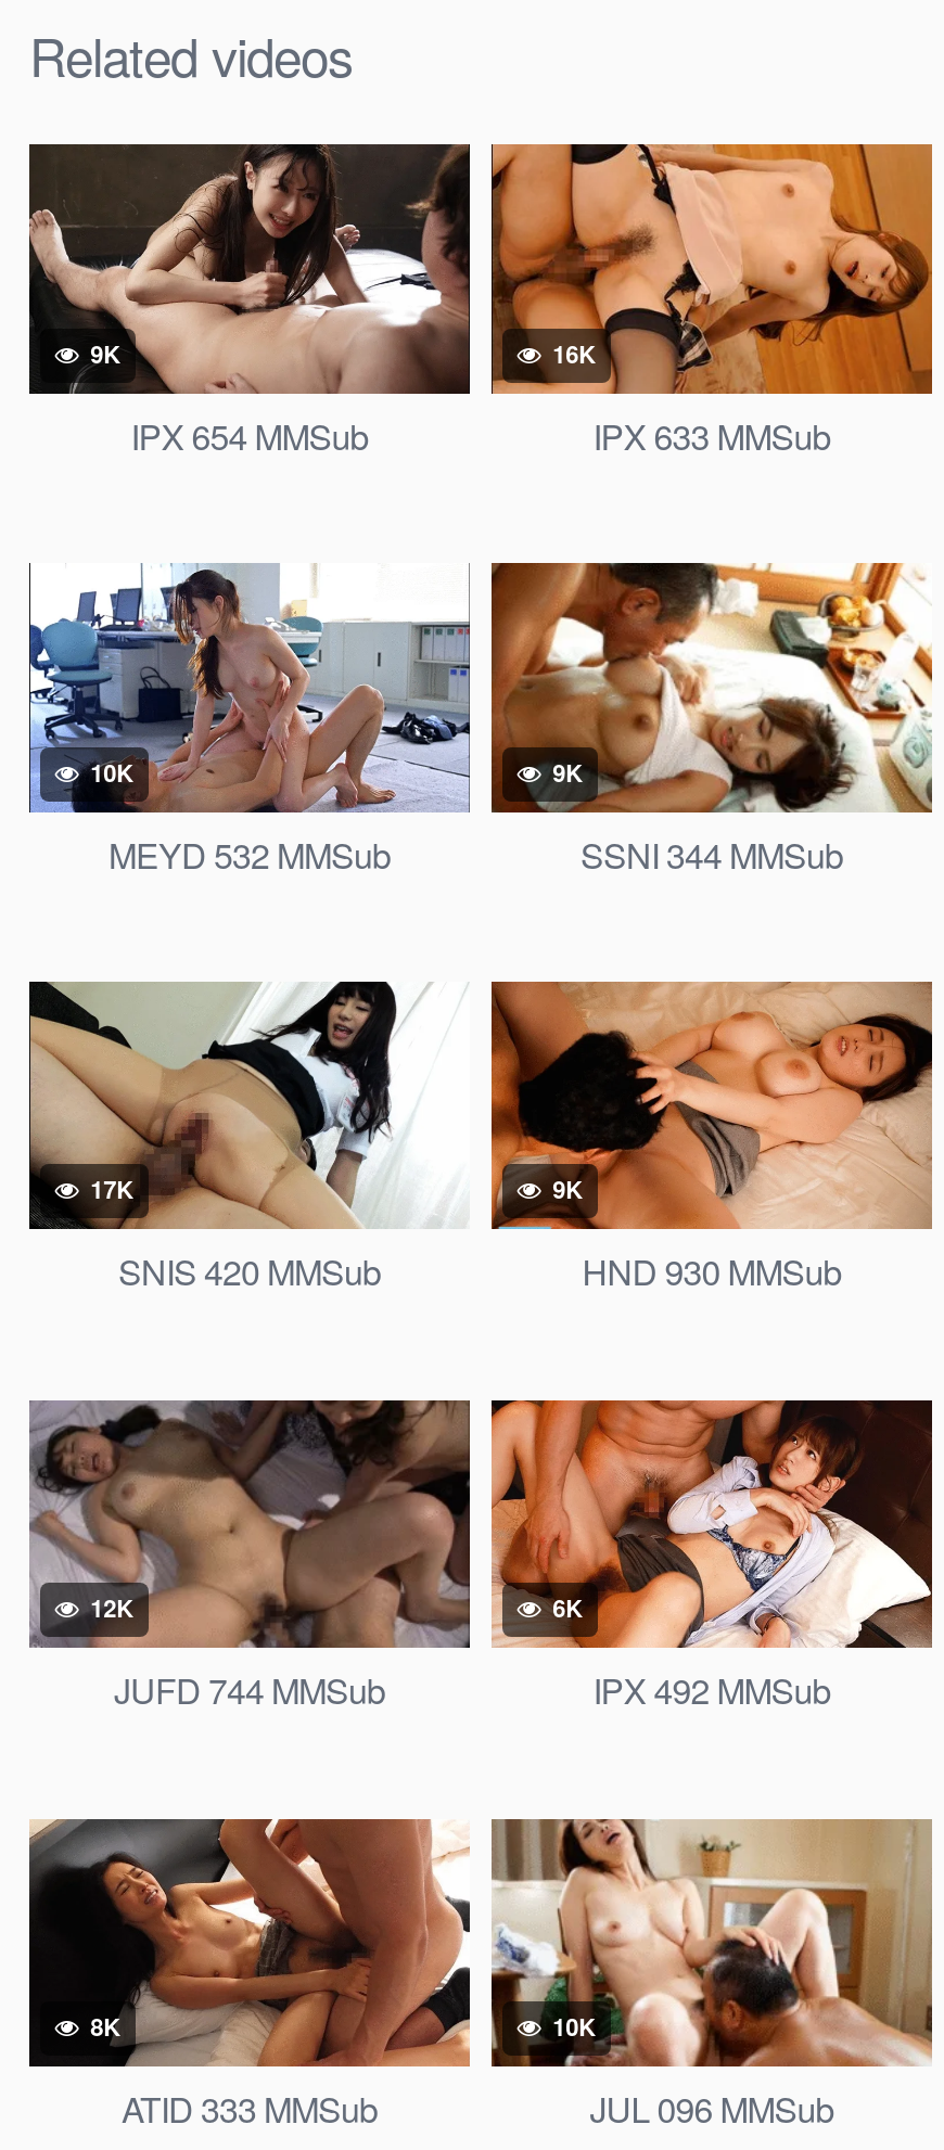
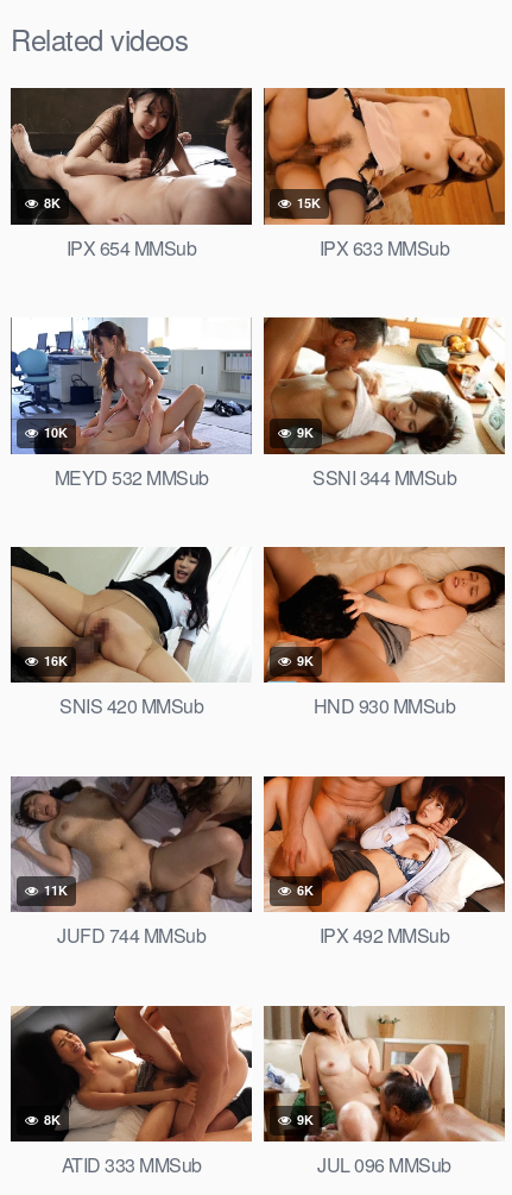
[84,336,121,369] 9K -> [41,193,61,211] 8K
[546,336,596,369] 16K -> [294,193,321,211] 15K
[84,1174,134,1206] 17K -> [41,652,68,670] 16K
[84,1592,134,1625] 12K -> [41,882,68,899] 11K
[546,2011,596,2043] 10K -> [294,1111,314,1129] 9K

